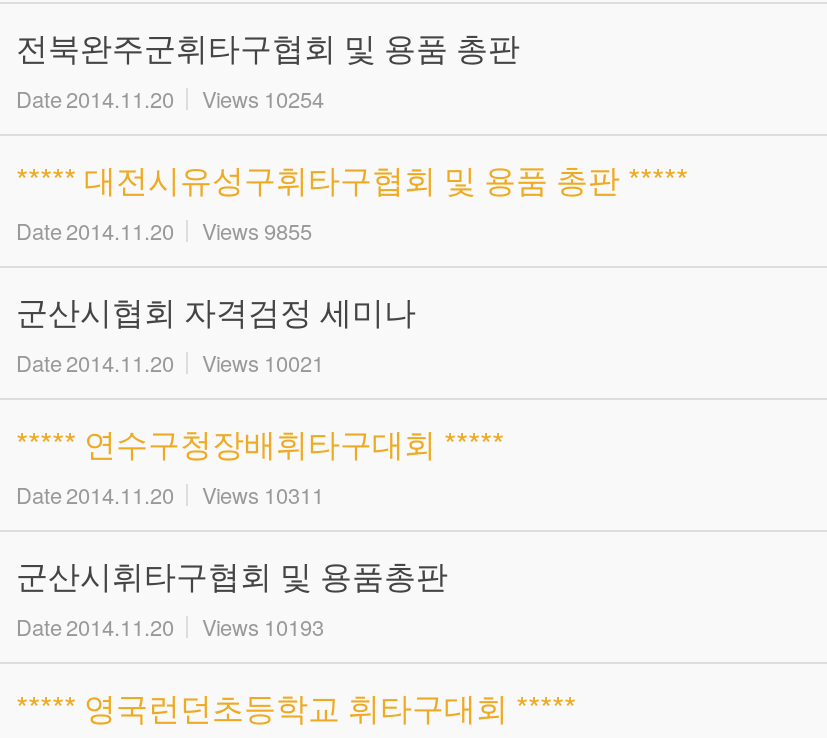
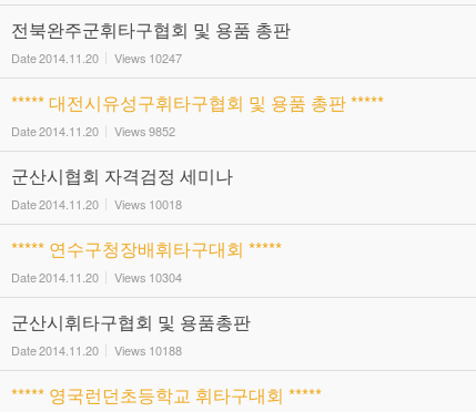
[16,81,324,113] Date 2014.11.20 Views 10254 -> [11,48,182,66] Date 2014.11.20 Views 10247
[16,213,312,245] Date 2014.11.20 Views 9855 -> [11,121,175,139] Date 2014.11.20 Views 9852
[16,345,324,377] Date 2014.11.20 Views 10021 -> [11,194,182,212] Date 2014.11.20 Views 10018
[16,477,324,509] Date 2014.11.20 Views 10311 -> [11,267,182,285] Date 2014.11.20 Views 10304
[16,609,324,641] Date 2014.11.20 Views 10193 -> [11,341,182,358] Date 2014.11.20 Views 10188

